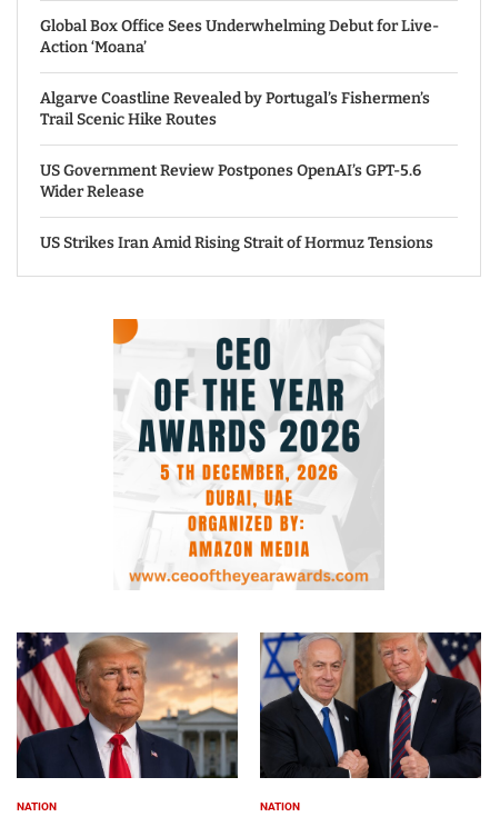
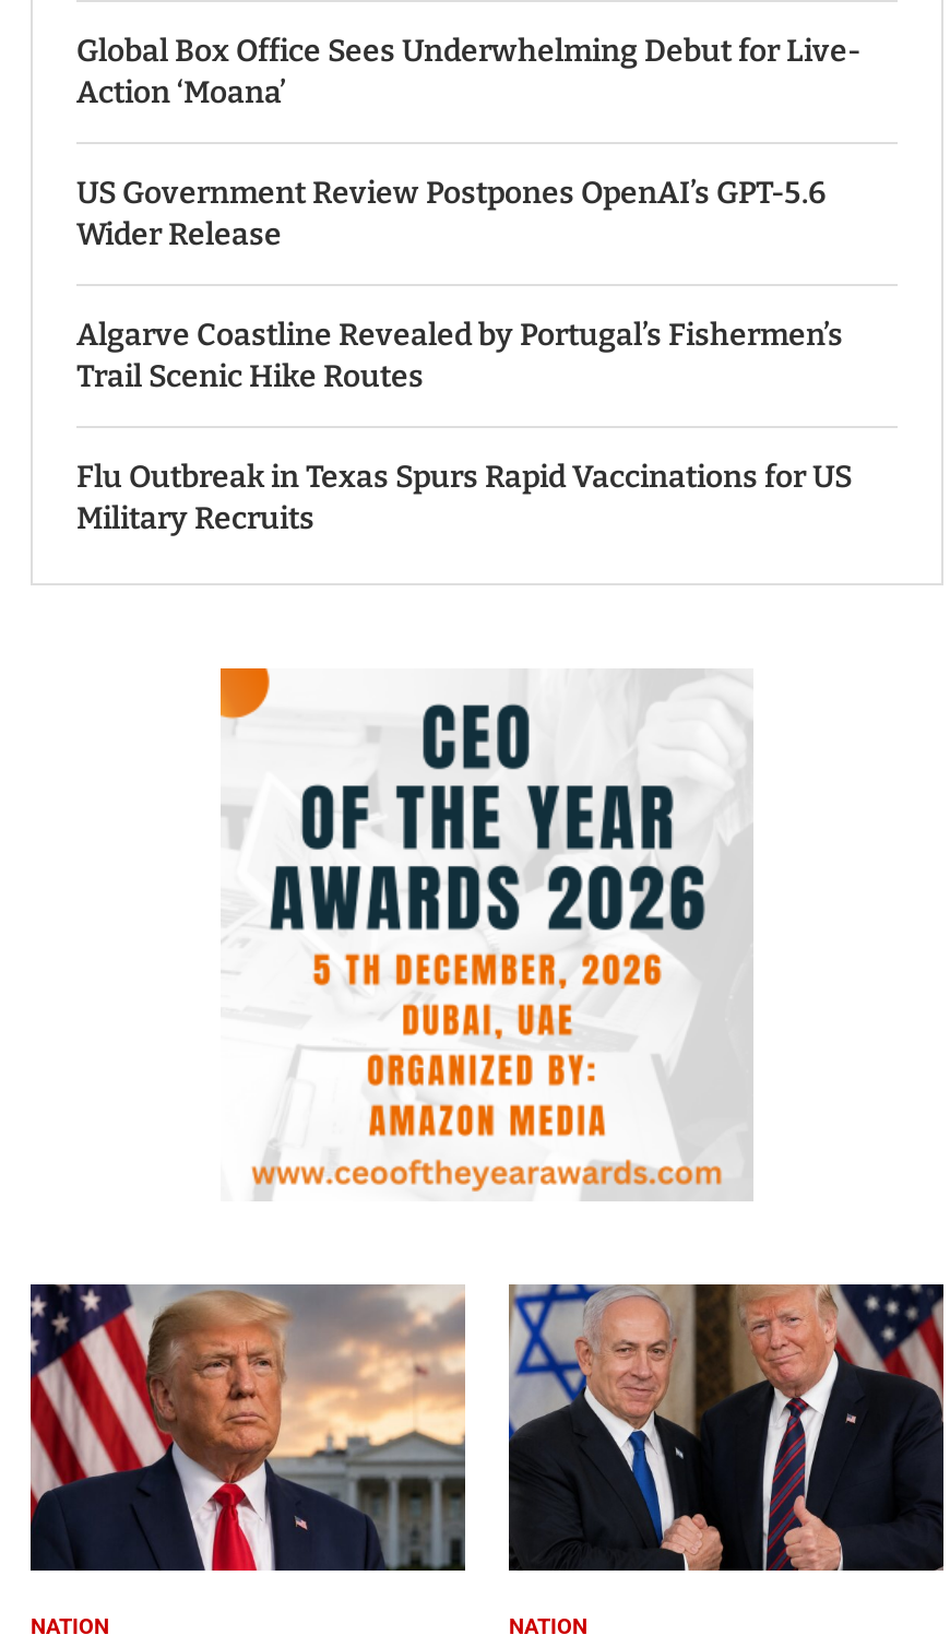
moved [40,89,430,129] -> [76,317,843,395]: Algarve Coastline Revealed by Portugal’s Fishermen’s | Trail Scenic Hike Routes
moved [40,161,421,201] -> [76,175,826,253]: US Government Review Postpones OpenAI’s GPT-5.6 | Wider Release
[40,233,433,252] US Strikes Iran Amid Rising Strait of Hormuz Tensions -> [76,459,852,537] Flu Outbreak in Texas Spurs Rapid Vaccinations for US | Military Recruits

